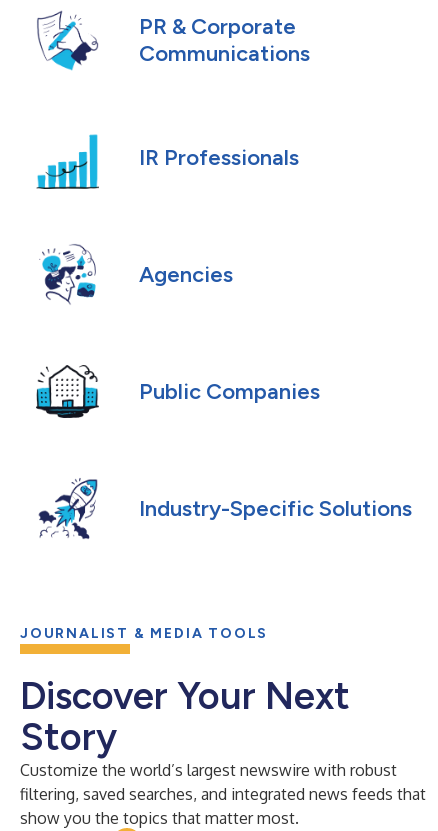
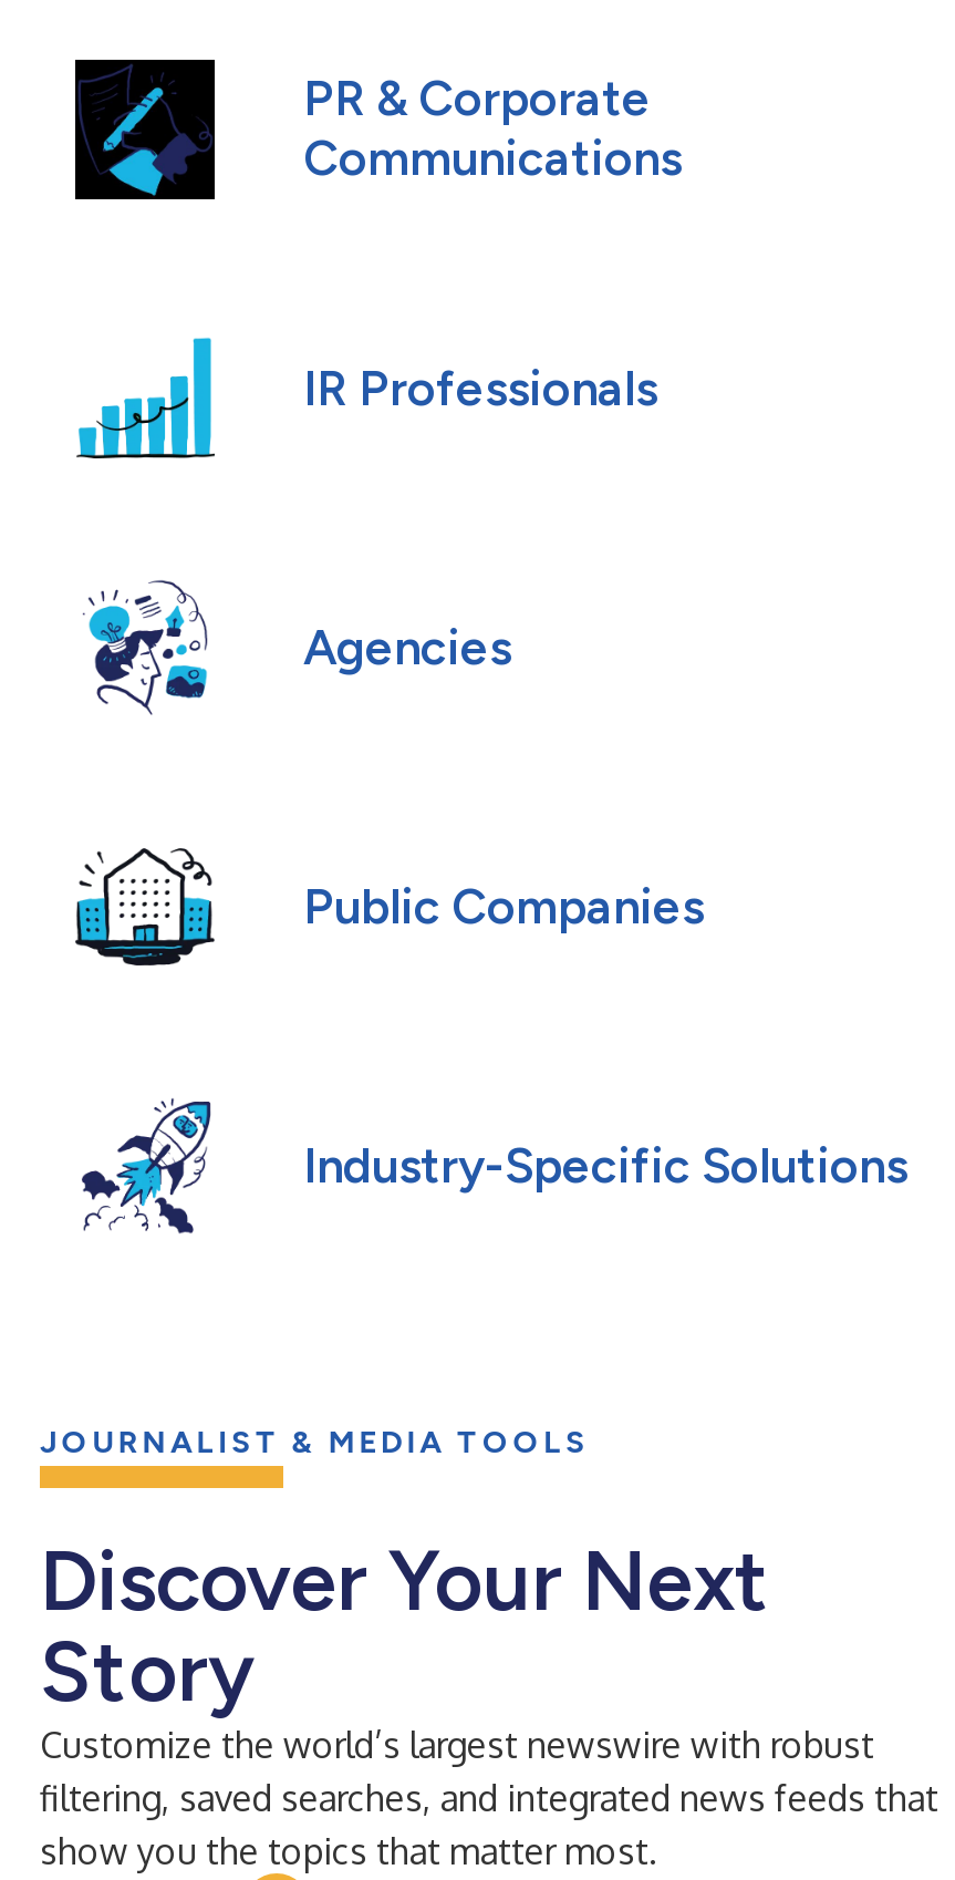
[36,9,99,72] [image] -> [73,58,217,202] [image]

